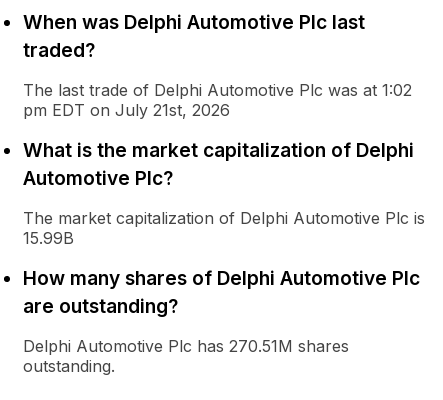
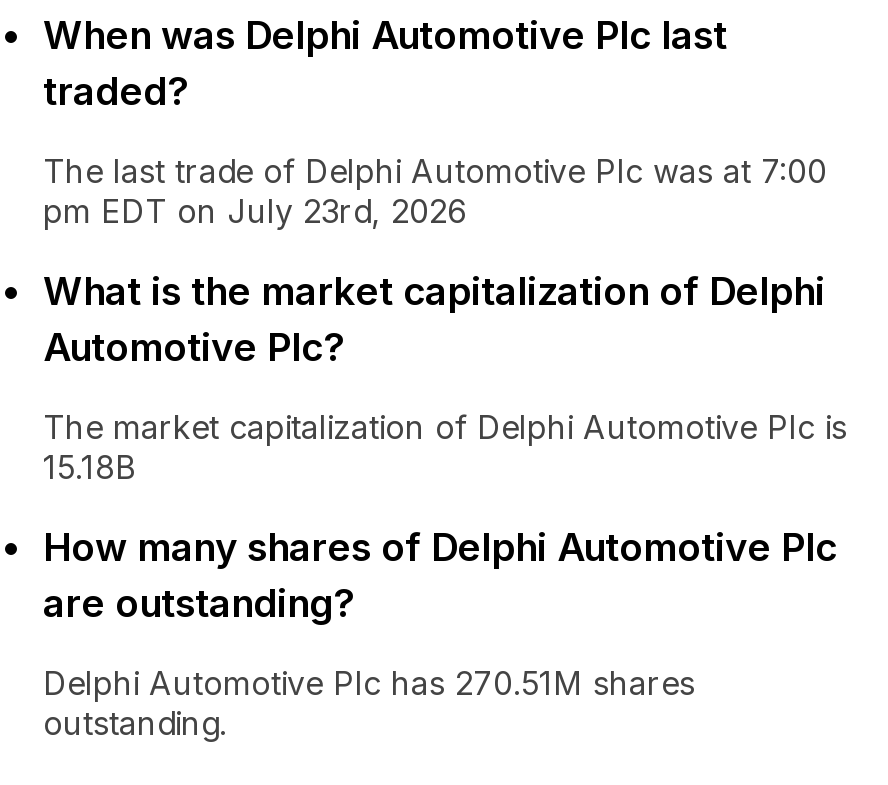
[23,80,412,100] The last trade of Delphi Automotive Plc was at 1:02 -> [43,151,827,191] The last trade of Delphi Automotive Plc was at 7:00
[23,100,230,120] pm EDT on July 21st, 2026 -> [43,191,467,231] pm EDT on July 23rd, 2026
[23,228,74,248] 15.99B -> [43,447,137,487] 15.18B

